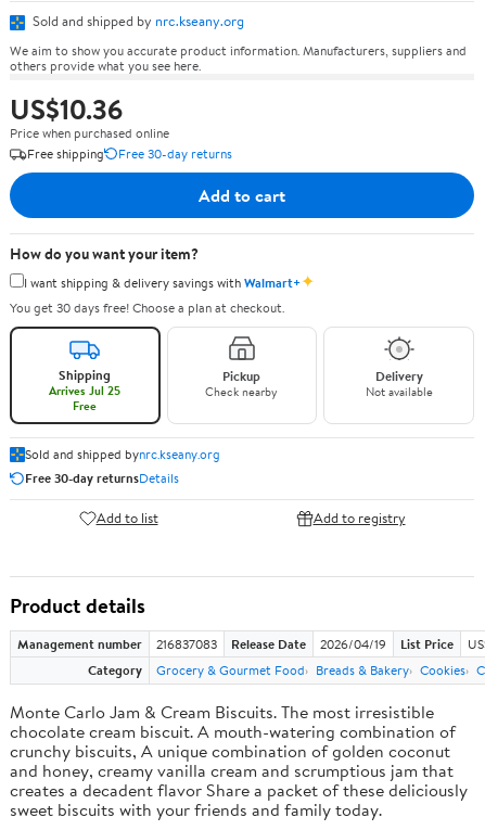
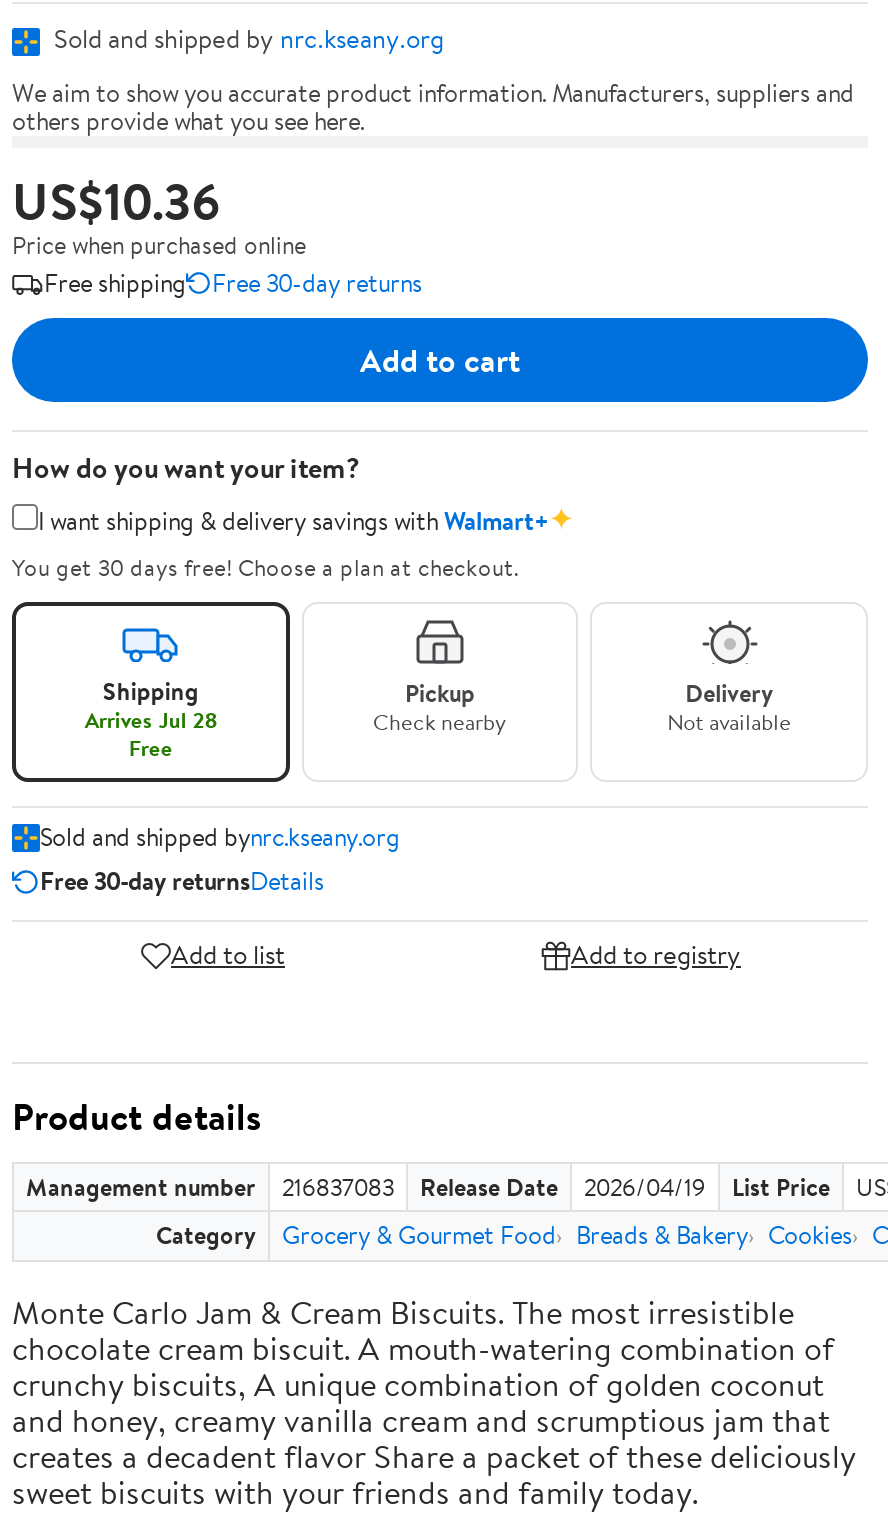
[49,382,121,399] Arrives Jul 25 -> [85,704,217,736] Arrives Jul 28

